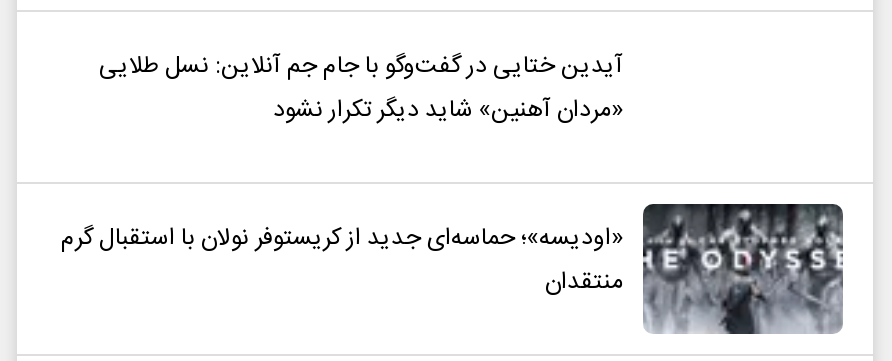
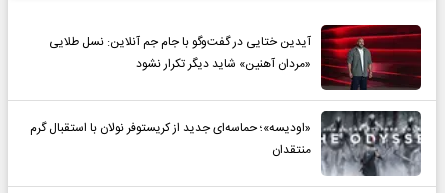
none -> [320,24,422,91] [image]

